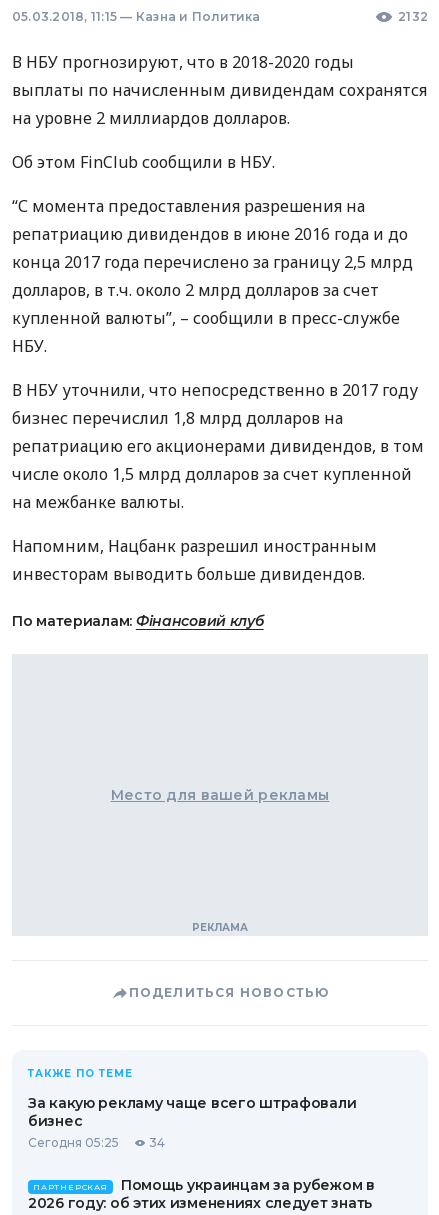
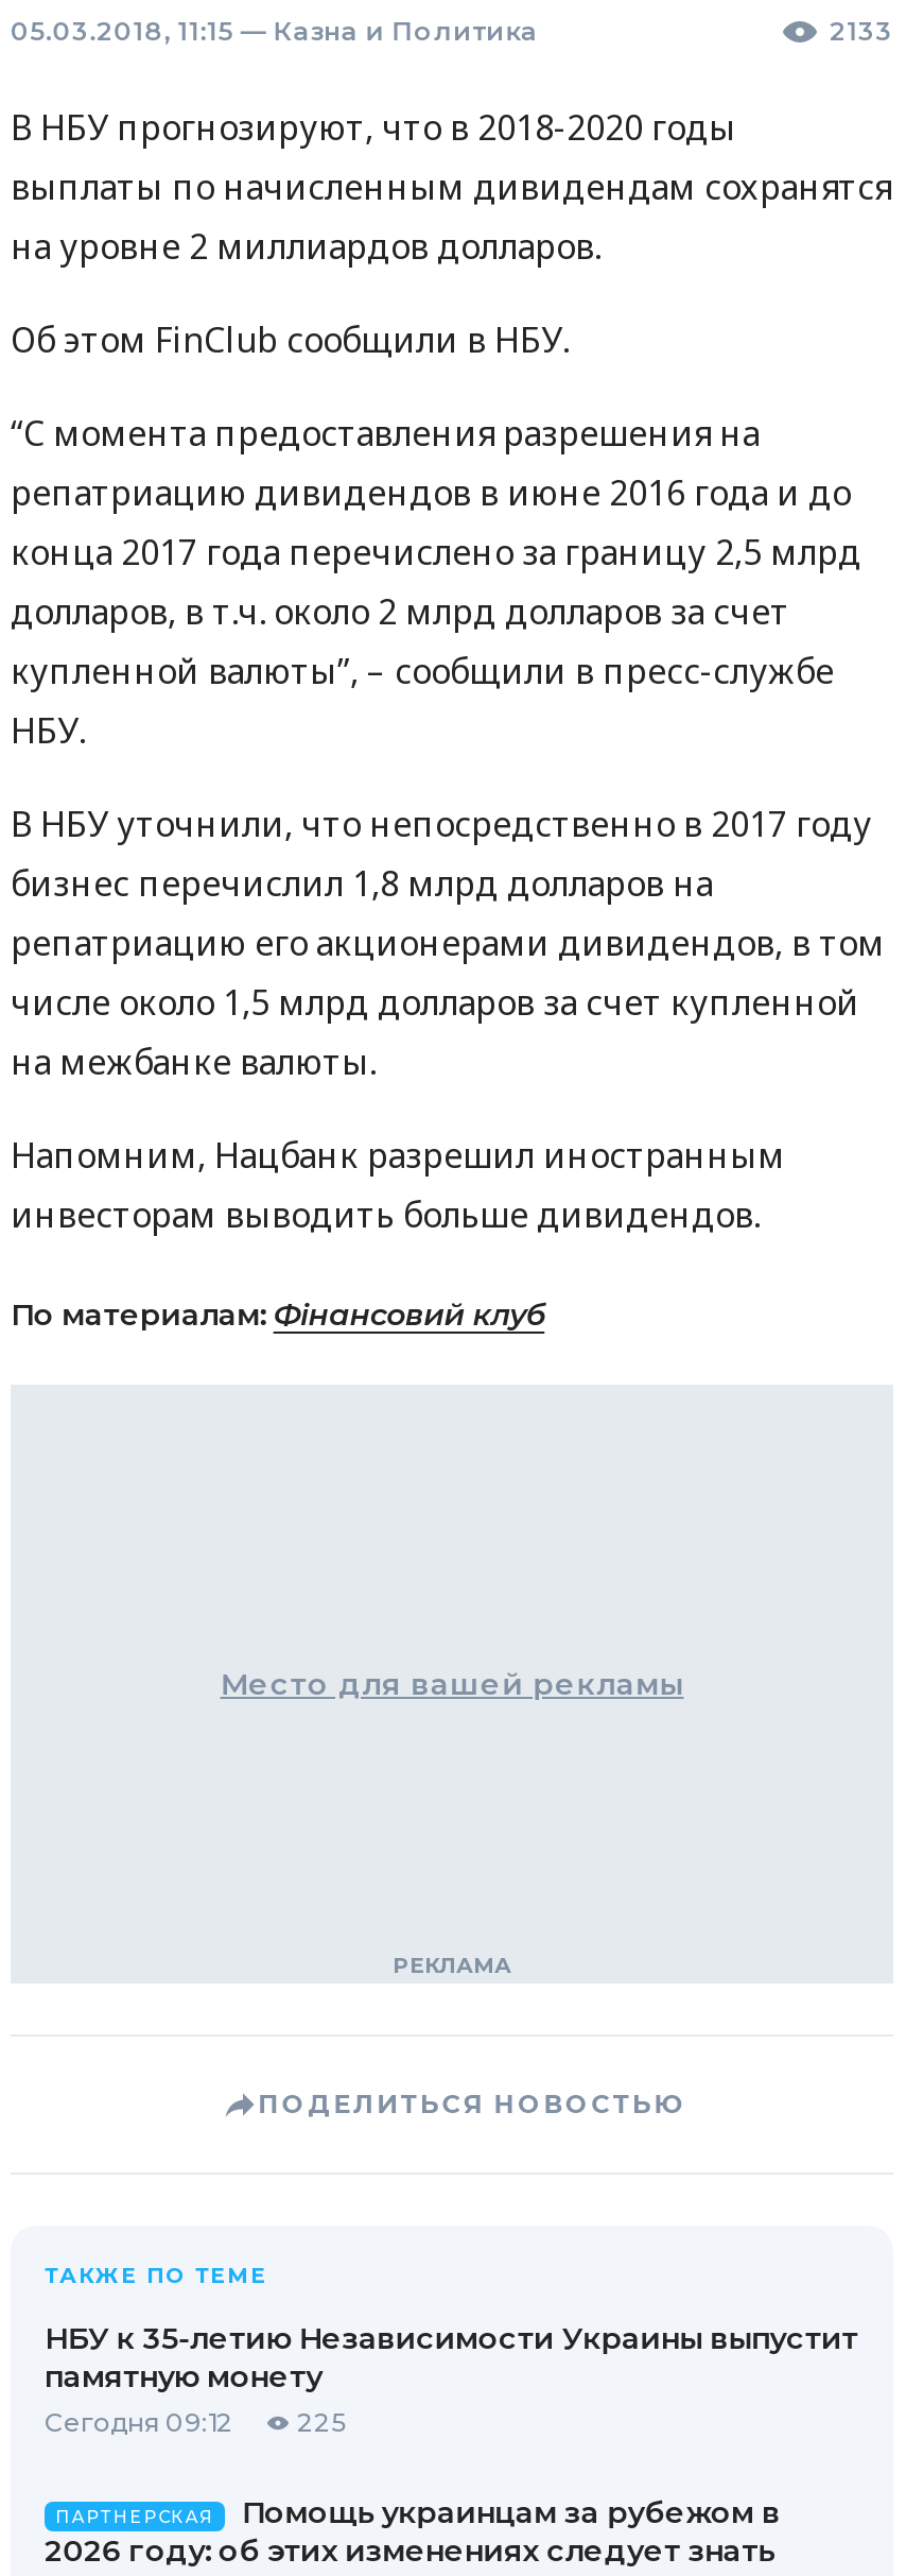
[398,9,428,24] 2132 -> [830,15,893,47] 2133
[28,1094,356,1150] За какую рекламу чаще всего штрафовали | бизнес | Сегодня 05:25 | 34 -> [45,2319,858,2438] НБУ к 35-летию Независимости Украины выпустит | памятную монету | Сегодня 09:12 | 225

